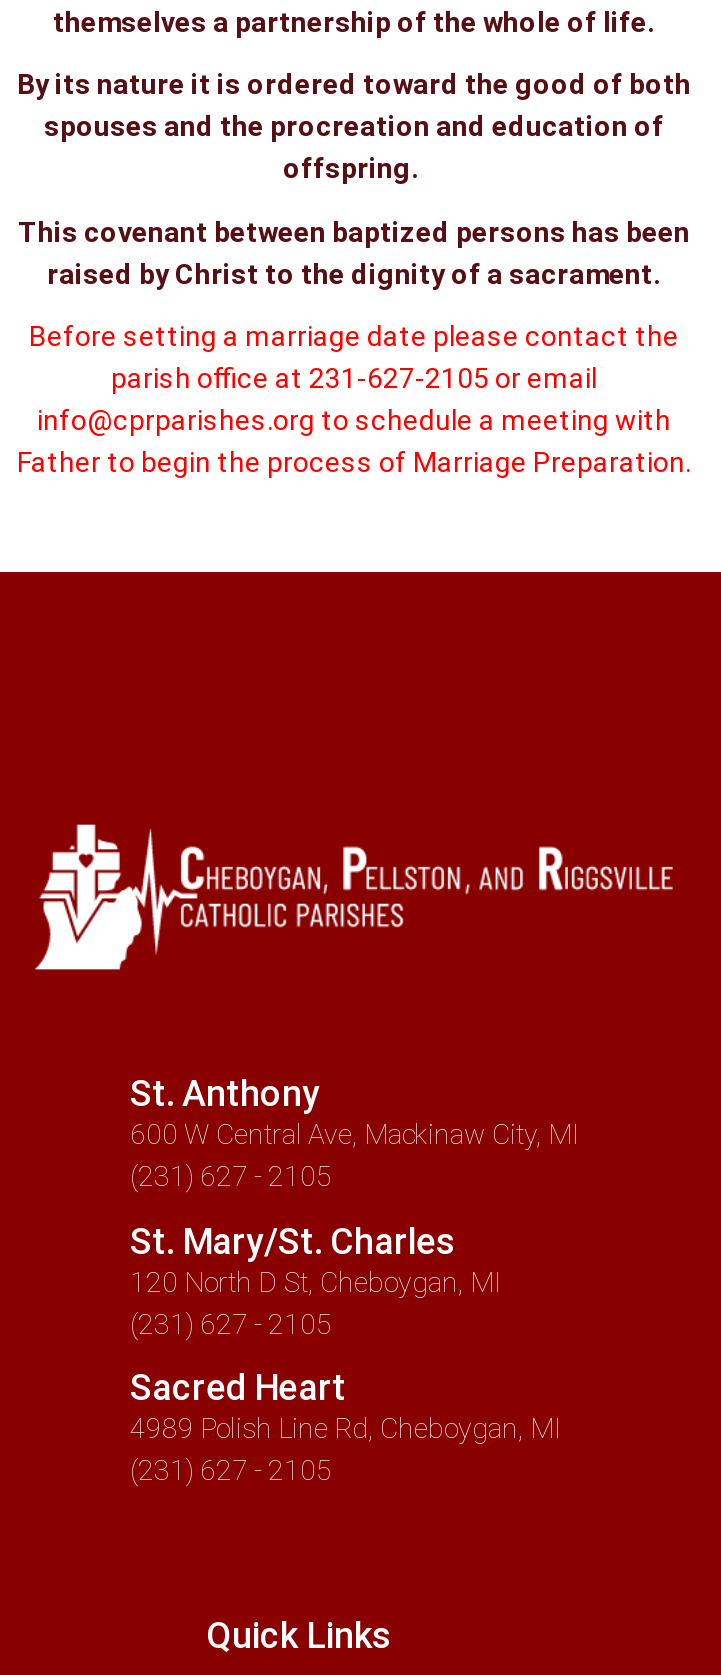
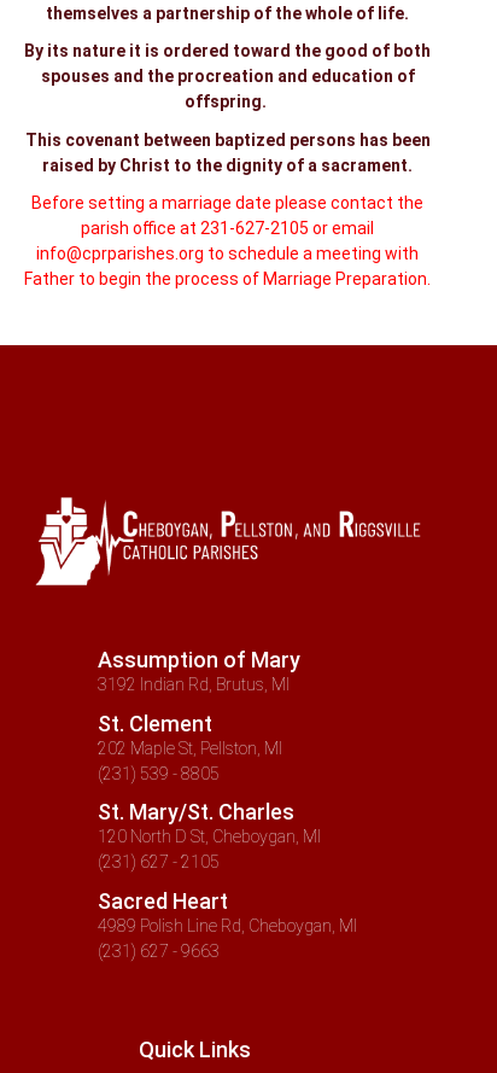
[130,1073,578,1193] St. Anthony | 600 W Central Ave, Mackinaw City, MI | (231) 627 - 2105 -> [98,647,301,783] Assumption of Mary | 3192 Indian Rd, Brutus, MI | St. Clement | 202 Maple St, Pellston, MI | (231) 539 - 8805
[130,1455,332,1487] (231) 627 - 2105 -> [98,941,220,961] (231) 627 - 9663

